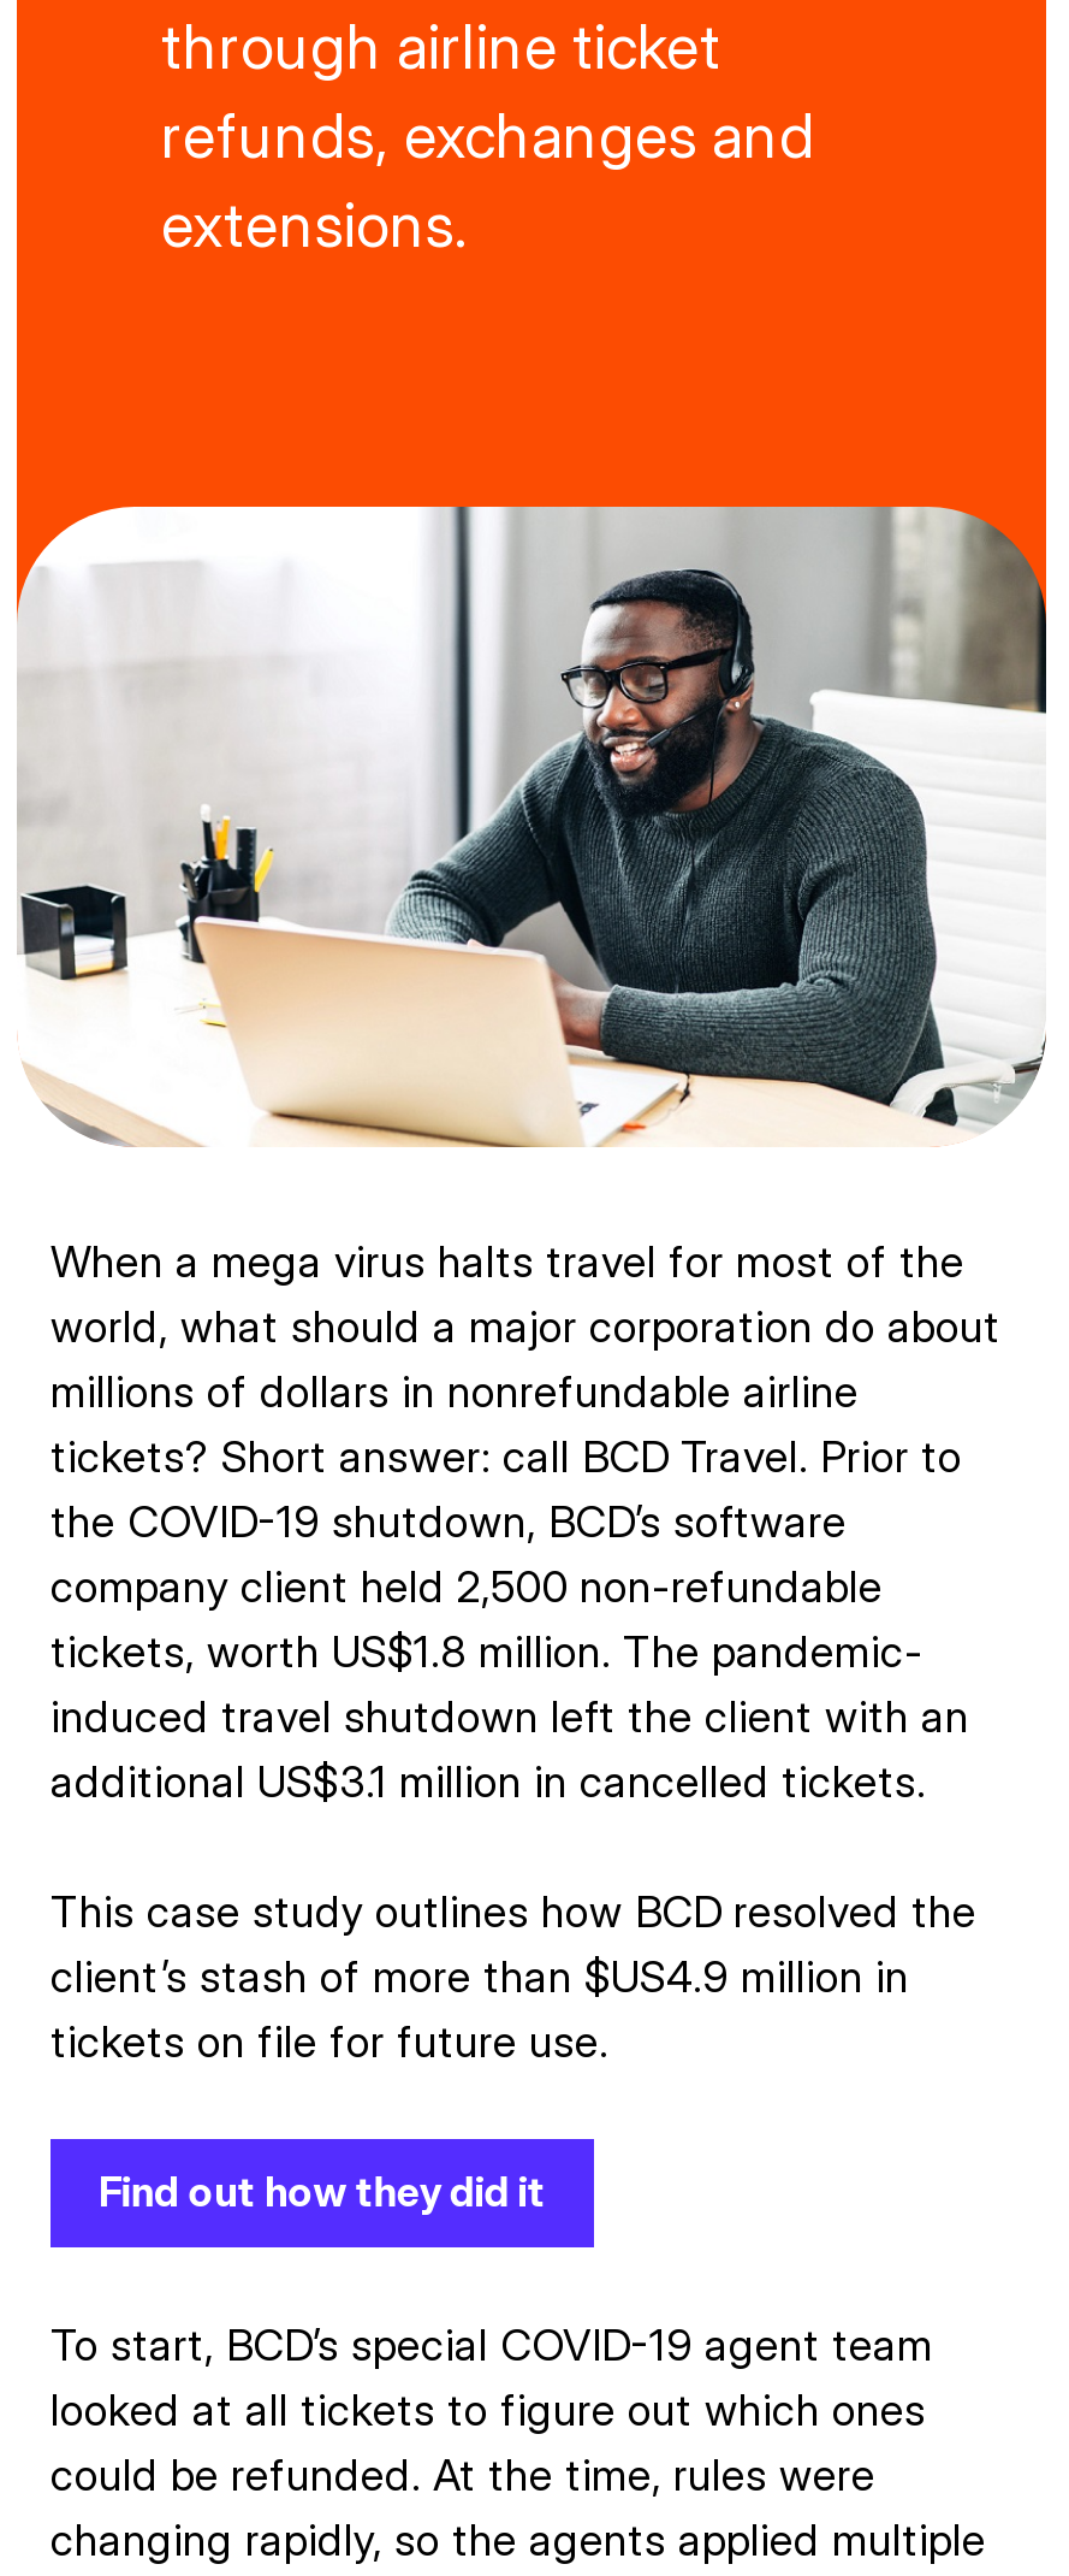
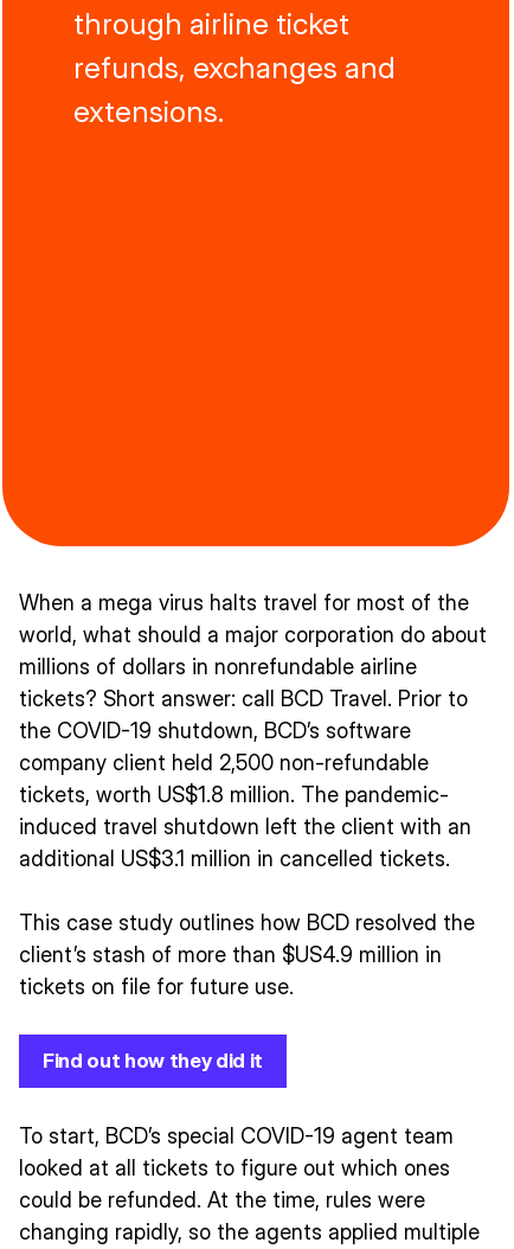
[17,504,1049,1150] [image] -> none

